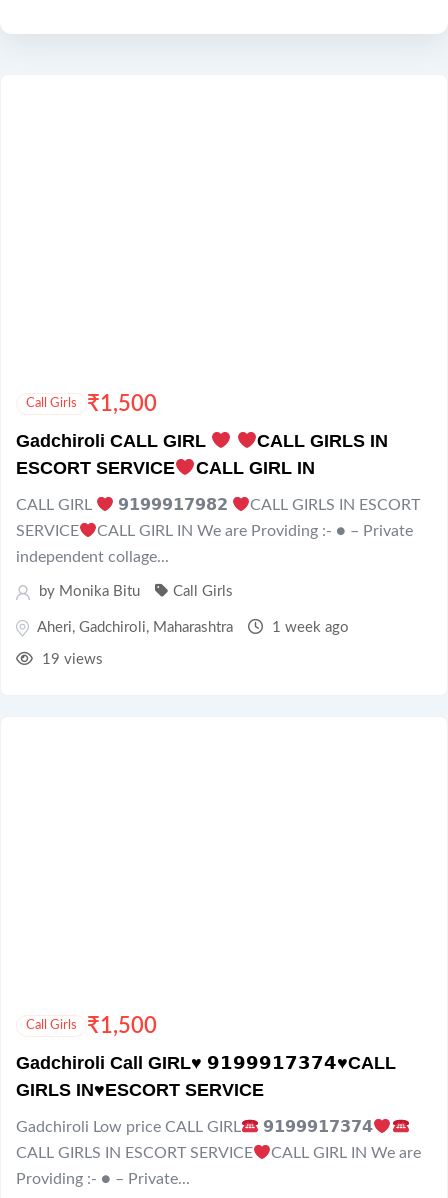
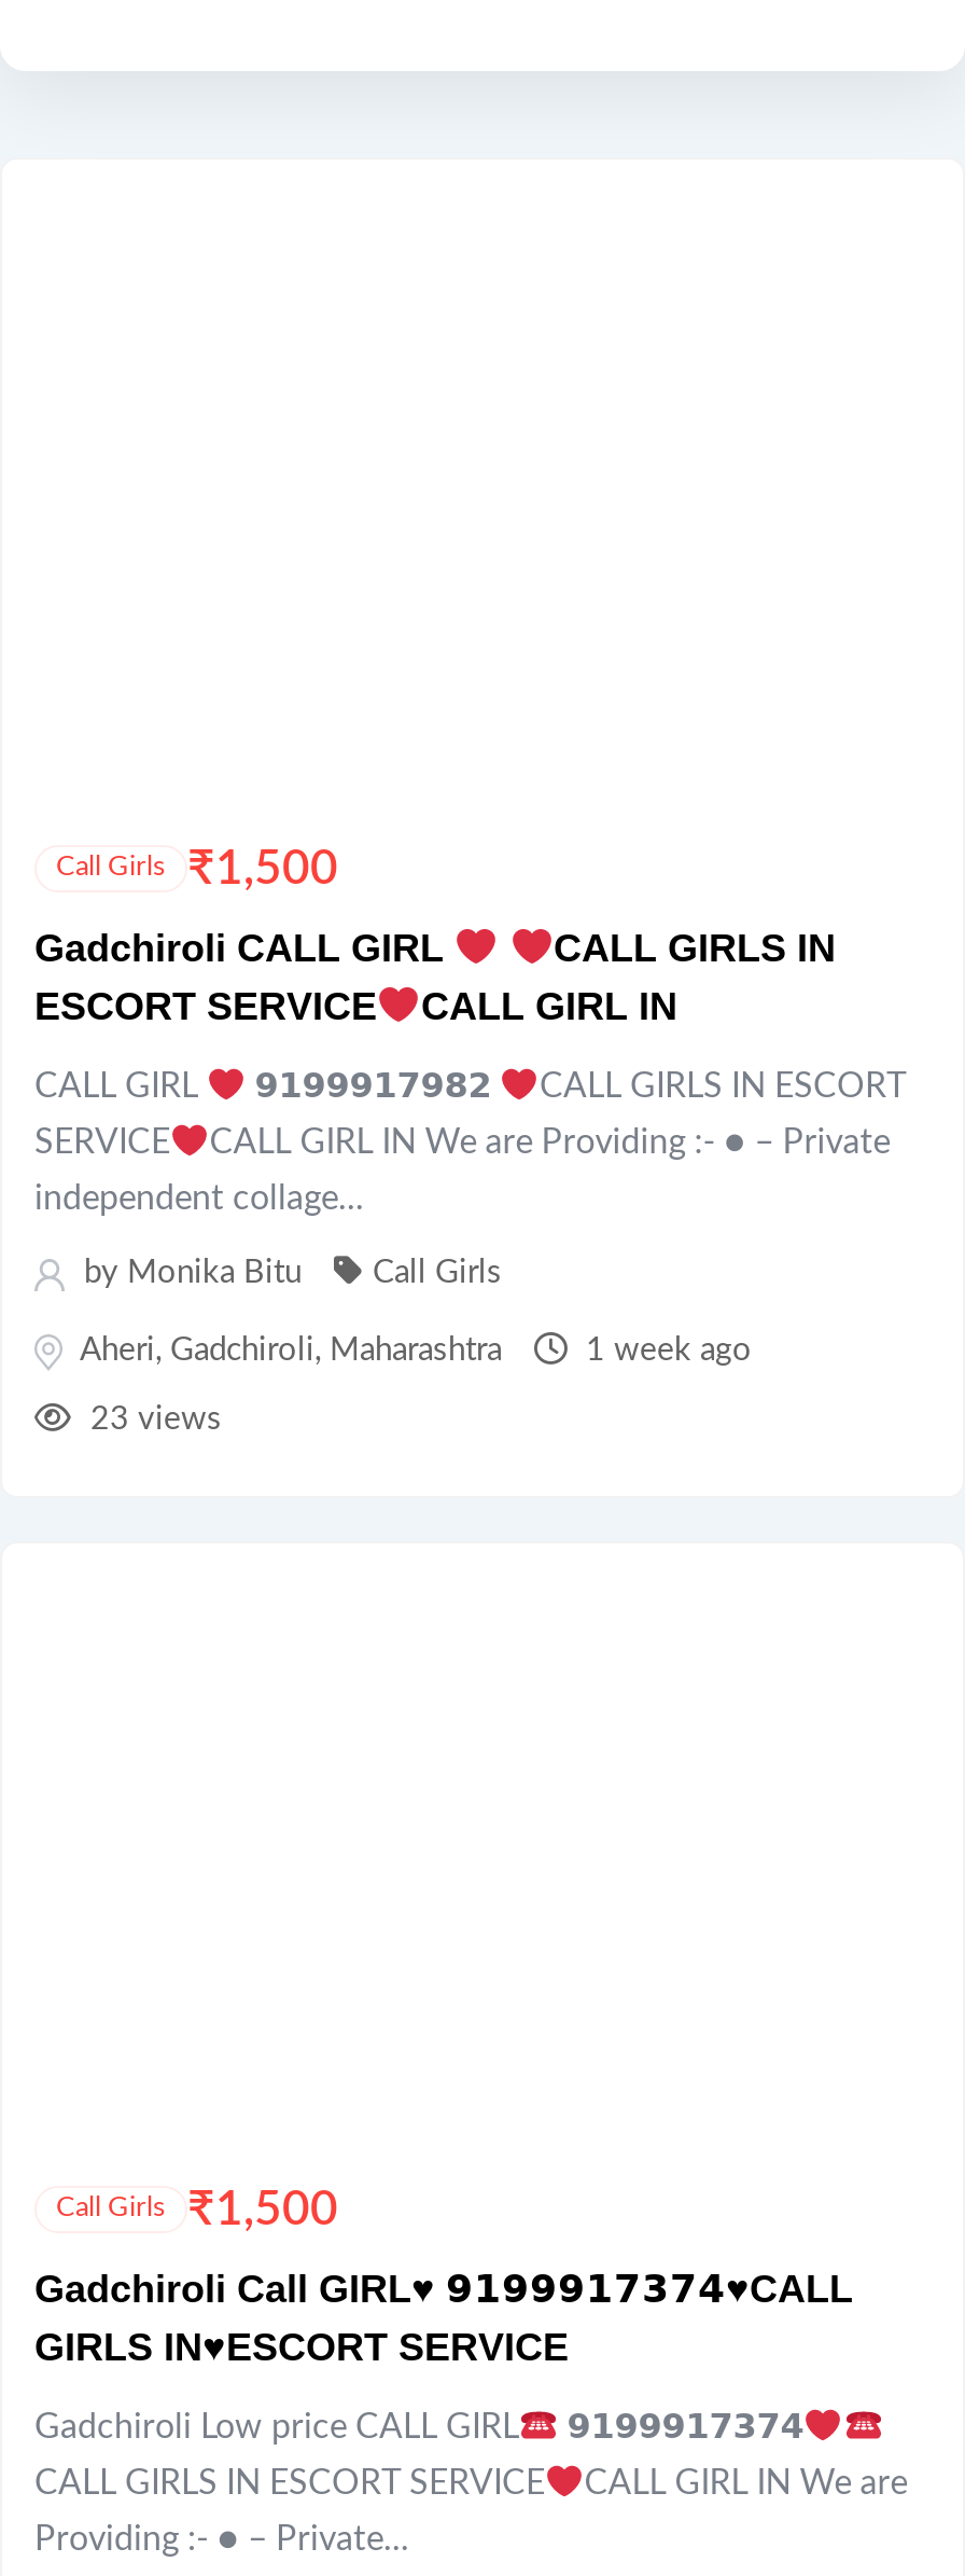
[38,652,103,667] 19 views -> [82,1403,222,1436] 23 views

